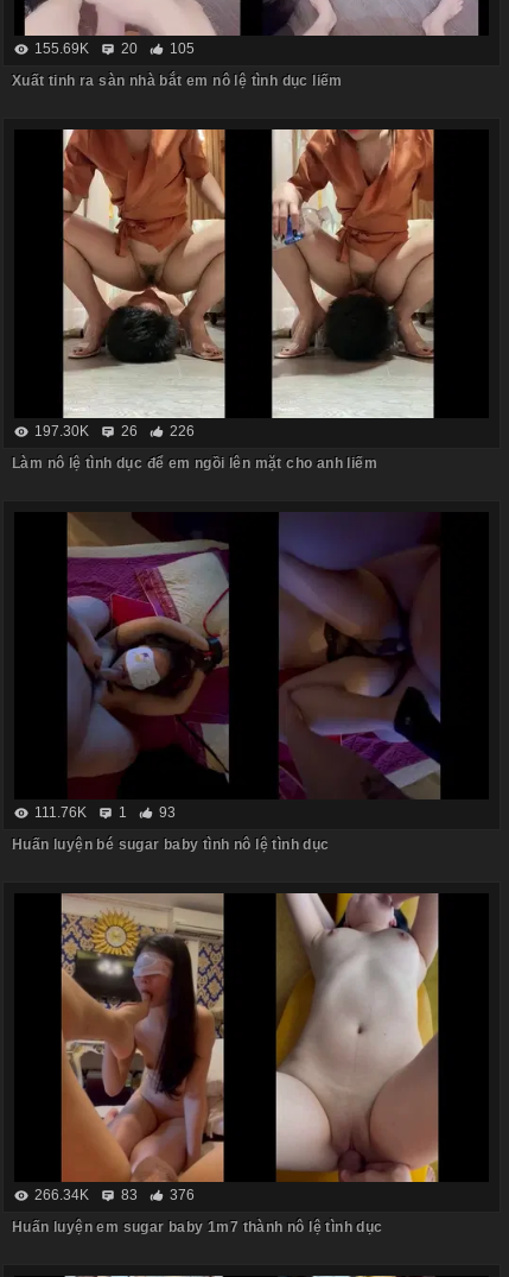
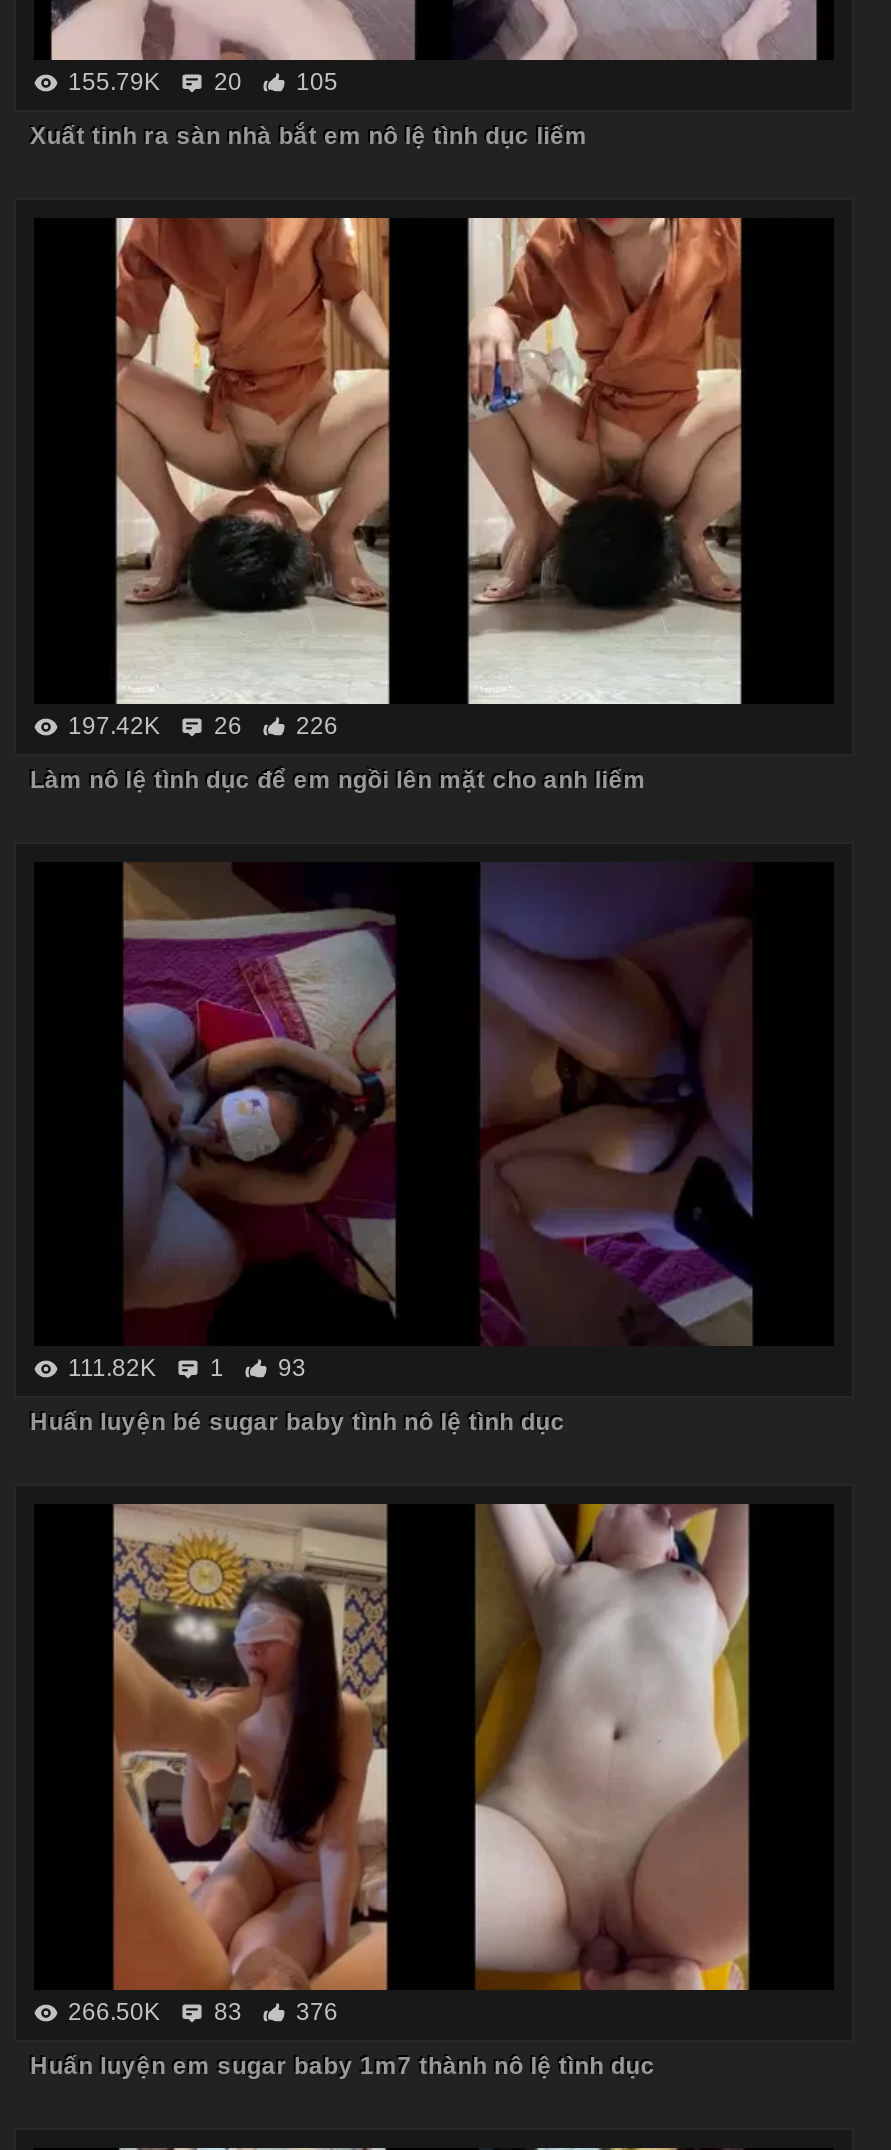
[34,41,195,57] 155.69K 20 105 -> [68,69,338,97] 155.79K 20 105
[34,423,195,439] 197.30K 26 226 -> [68,711,338,739] 197.42K 26 226
[34,804,176,821] 111.76K 1 93 -> [68,1354,306,1382] 111.82K 1 93
[34,1186,195,1203] 266.34K 83 376 -> [68,1997,338,2025] 266.50K 83 376

